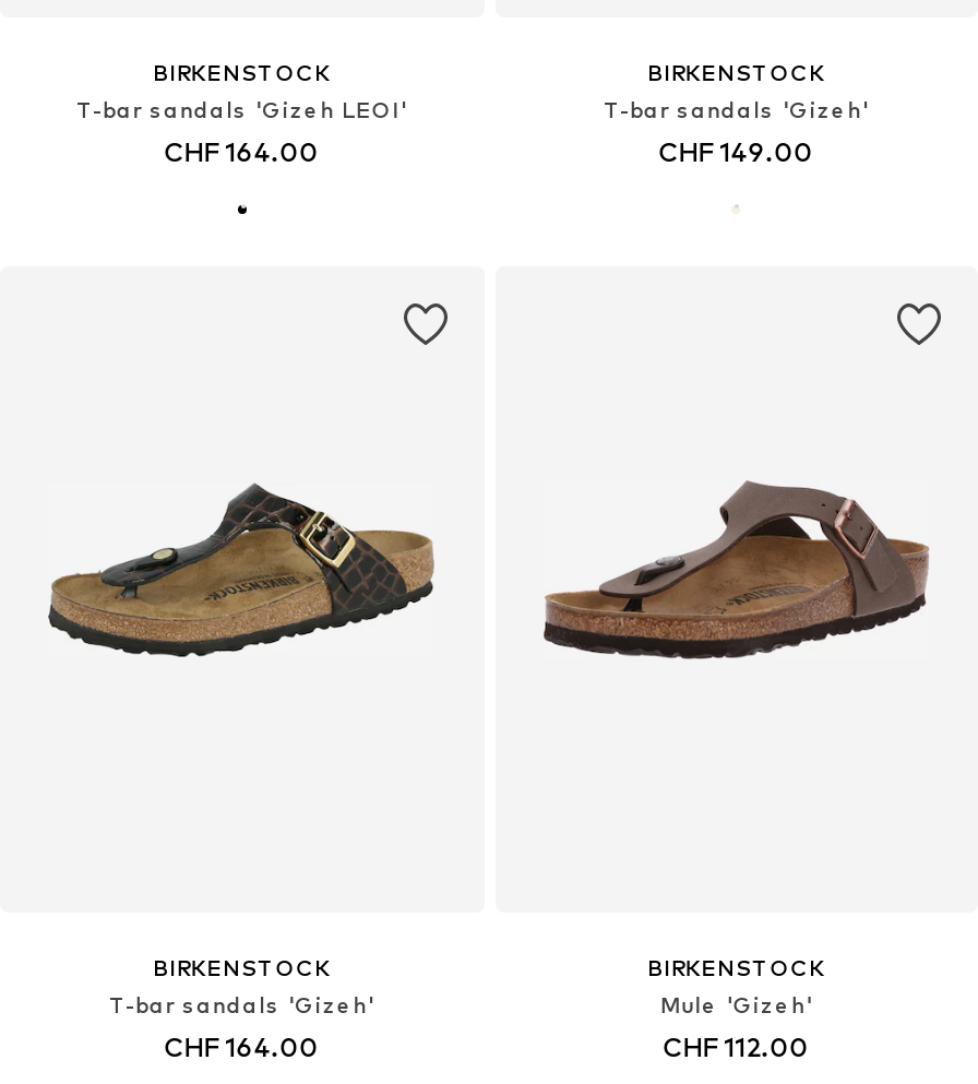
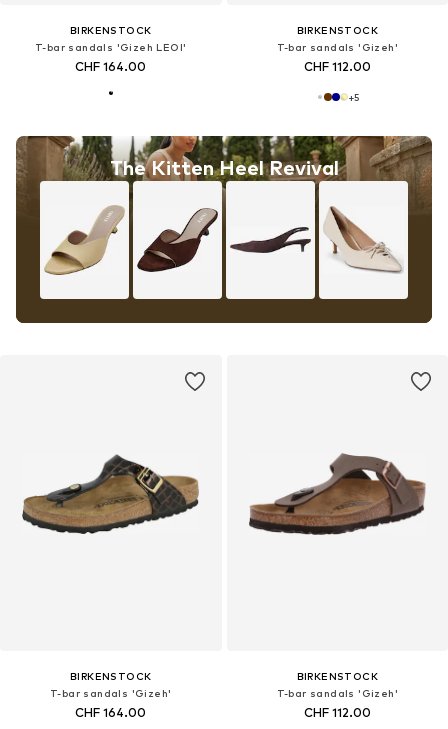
[659,134,814,167] CHF 149.00 -> [304,59,371,103] CHF 112.00 | +5
none -> [15,135,433,324] [image] | The Kitten Heel Revival
[660,990,813,1016] Mule 'Gizeh' -> [276,686,398,698] T-bar sandals 'Gizeh'

